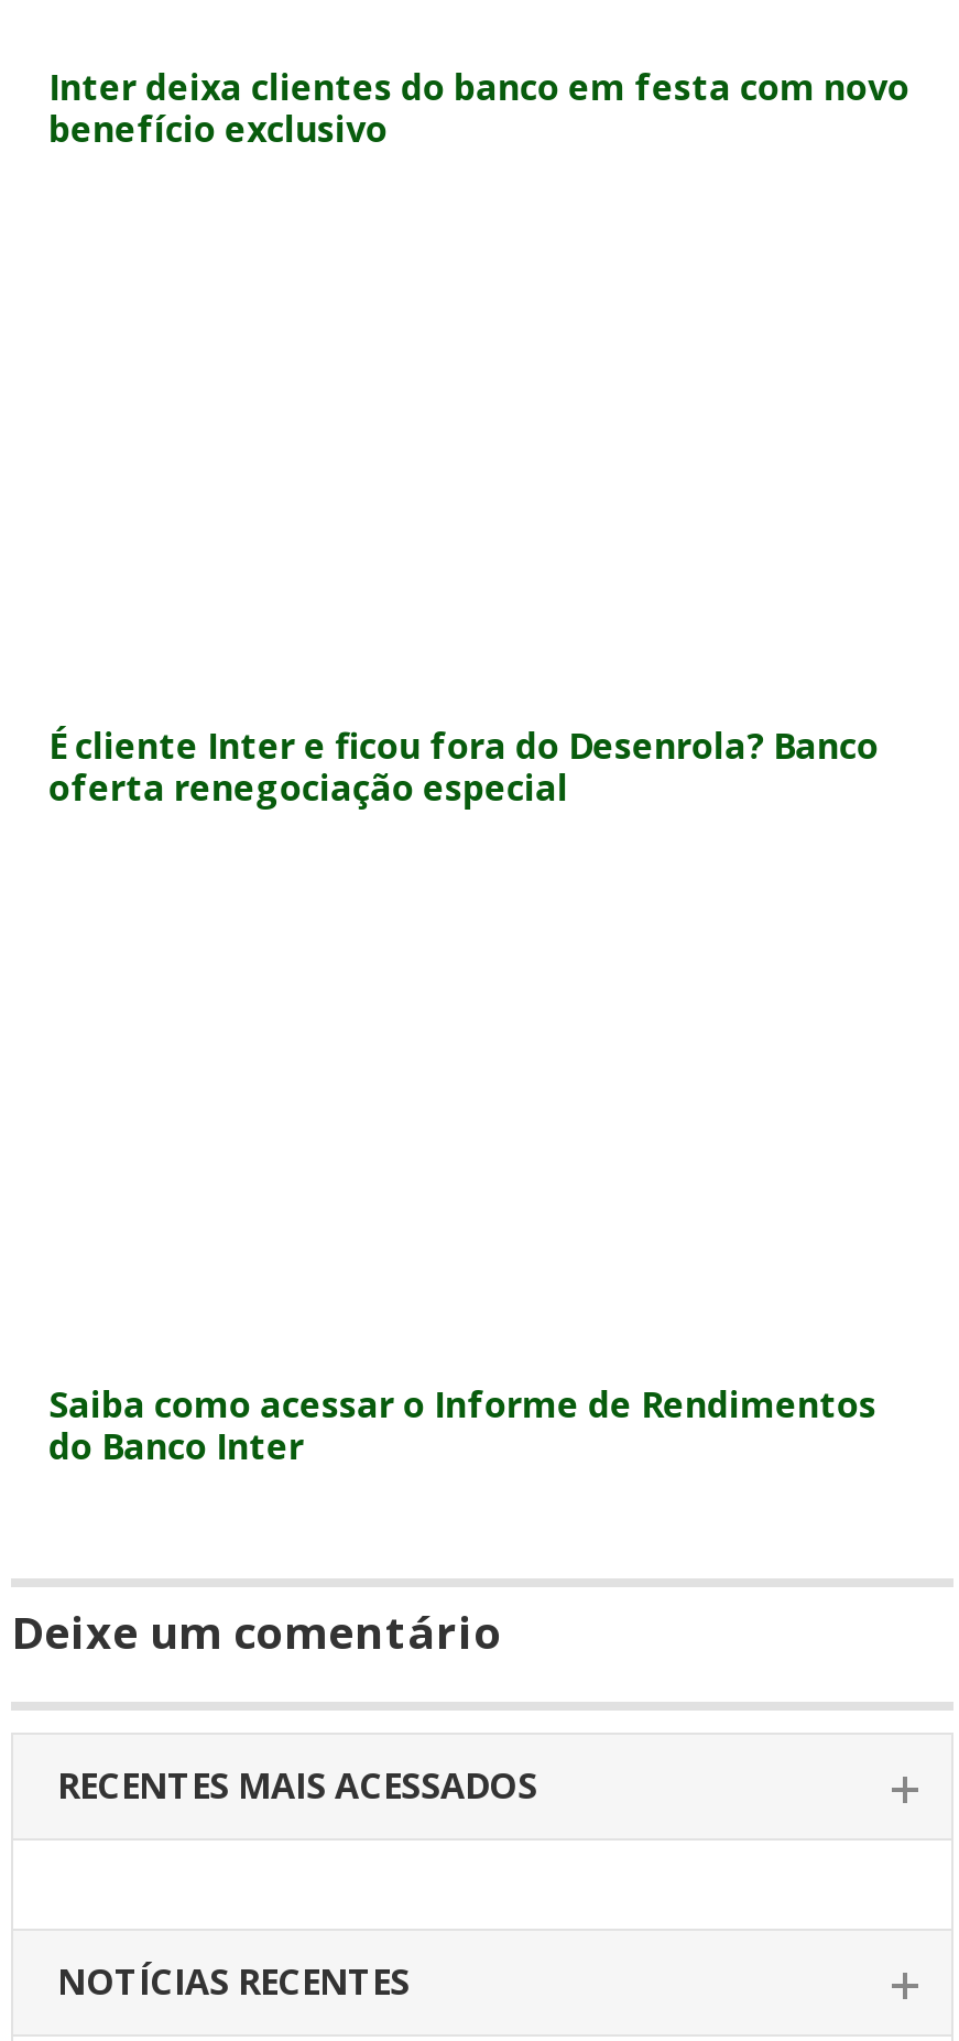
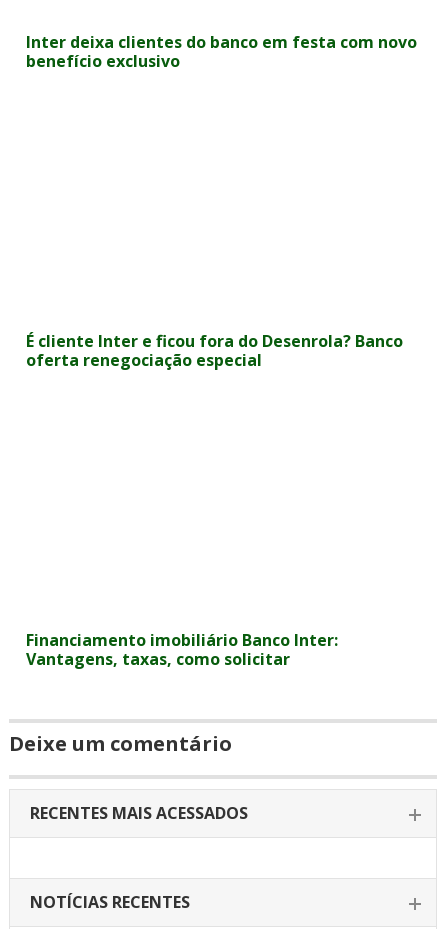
[49,1380,877,1470] Saiba como acessar o Informe de Rendimentos | do Banco Inter -> [26,629,338,670] Financiamento imobiliário Banco Inter: | Vantagens, taxas, como solicitar

